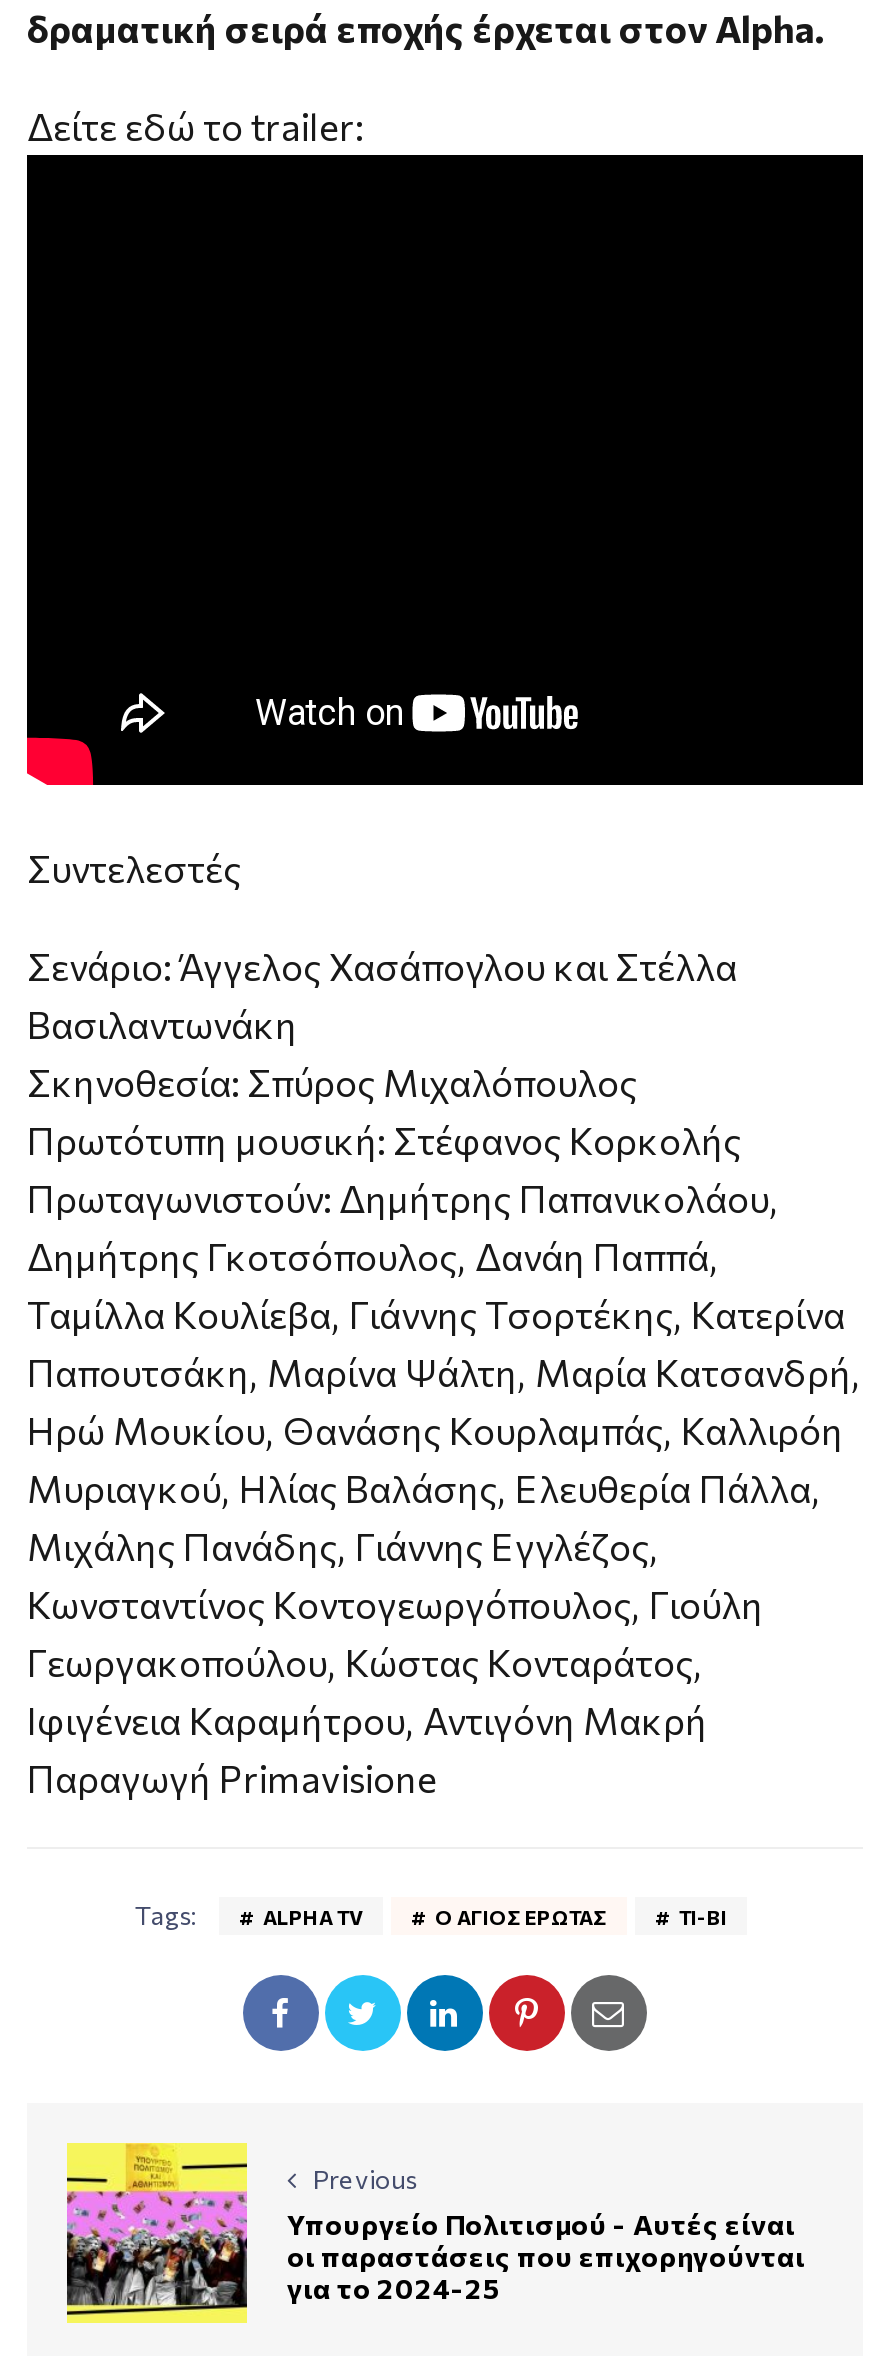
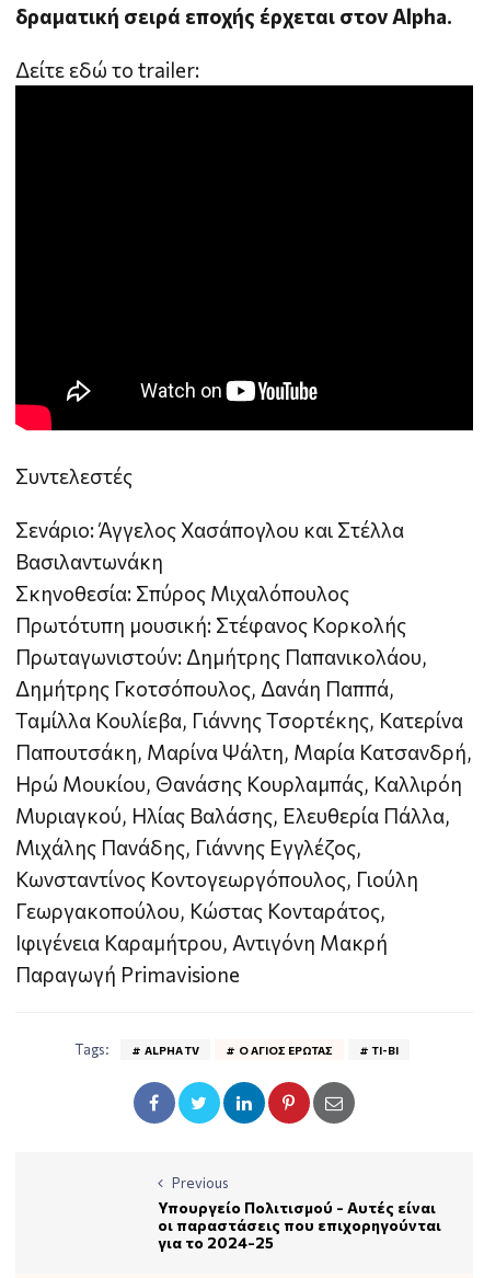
[65,2140,249,2324] [image] -> none

